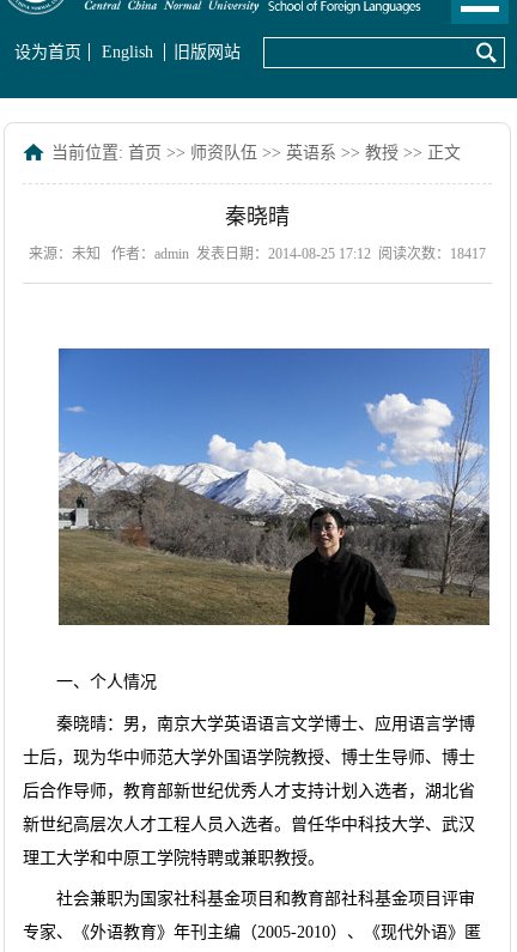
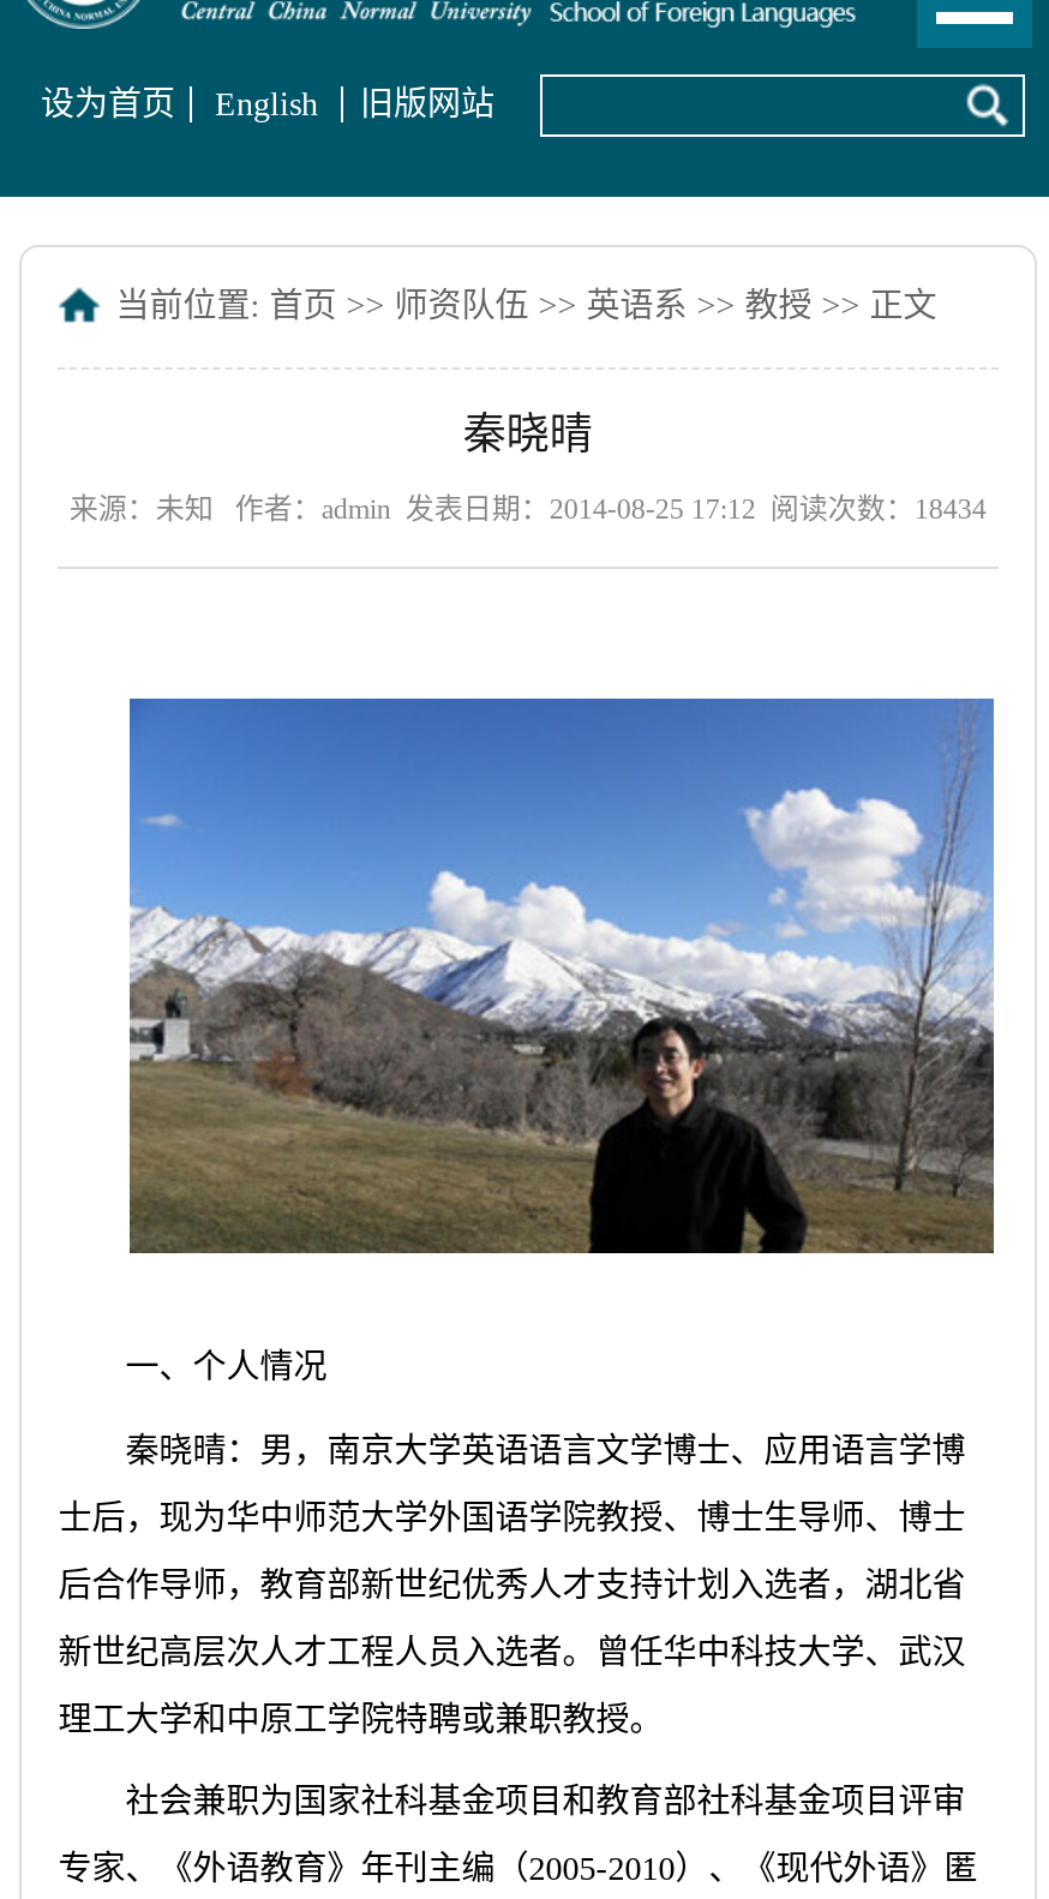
[28,245,486,262] 来源：未知 作者：admin 发表日期：2014-08-25 17:12 阅读次数：18417 -> [69,492,986,526] 来源：未知 作者：admin 发表日期：2014-08-25 17:12 阅读次数：18434

